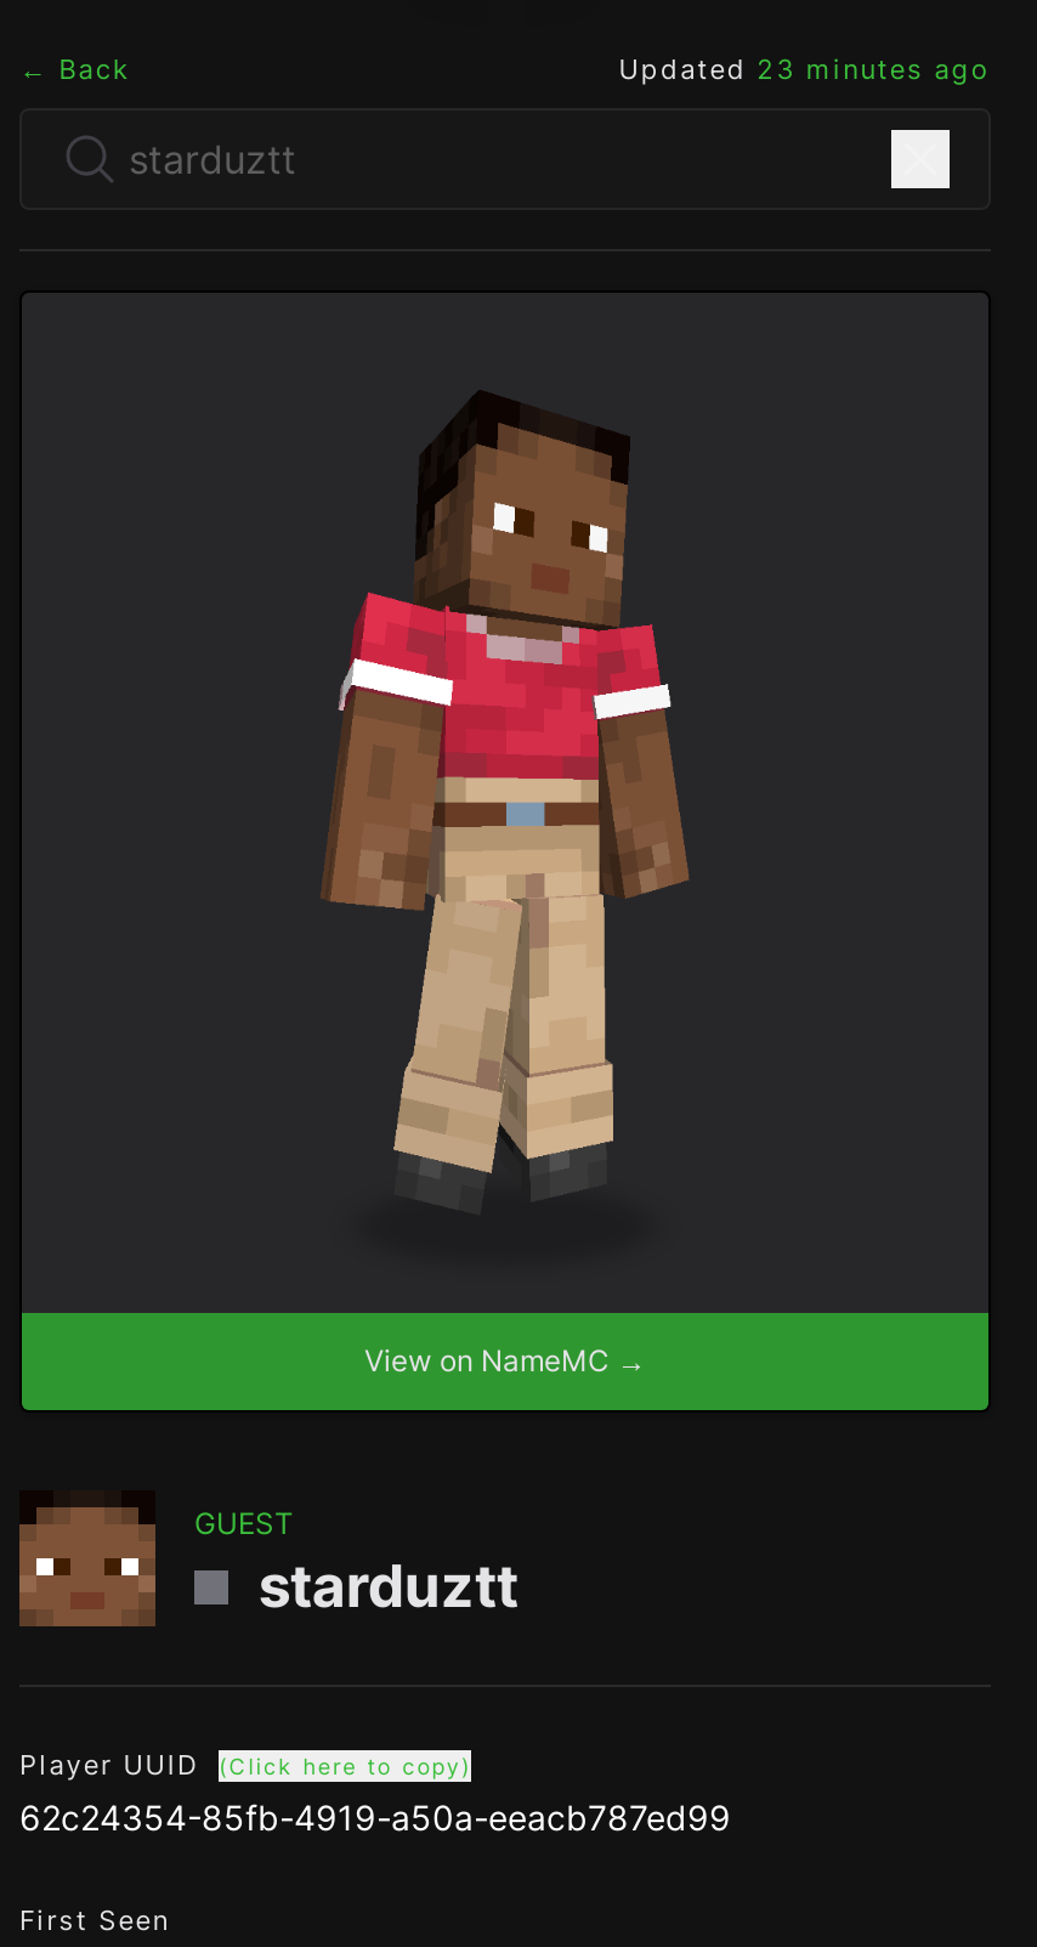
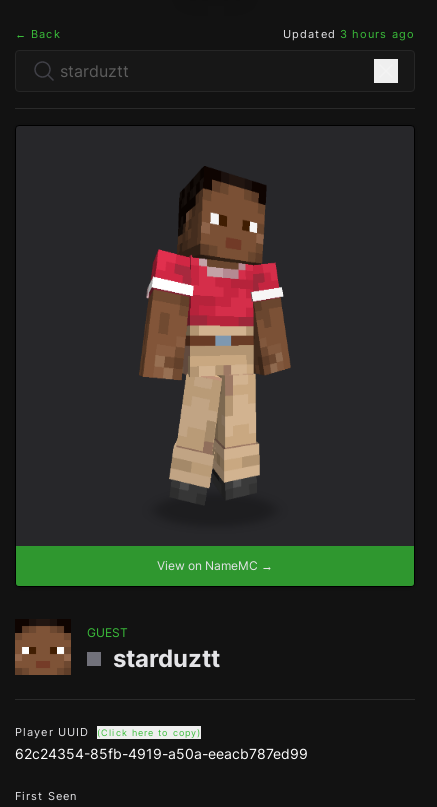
[619,52,991,86] Updated 23 minutes ago -> [283,27,415,41] Updated 3 hours ago

